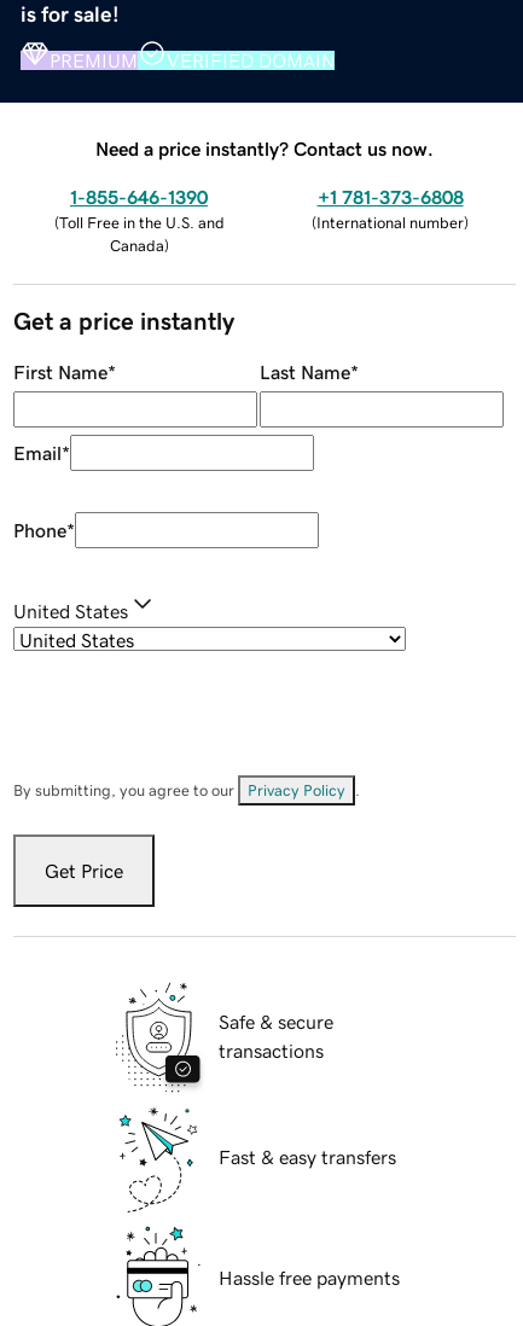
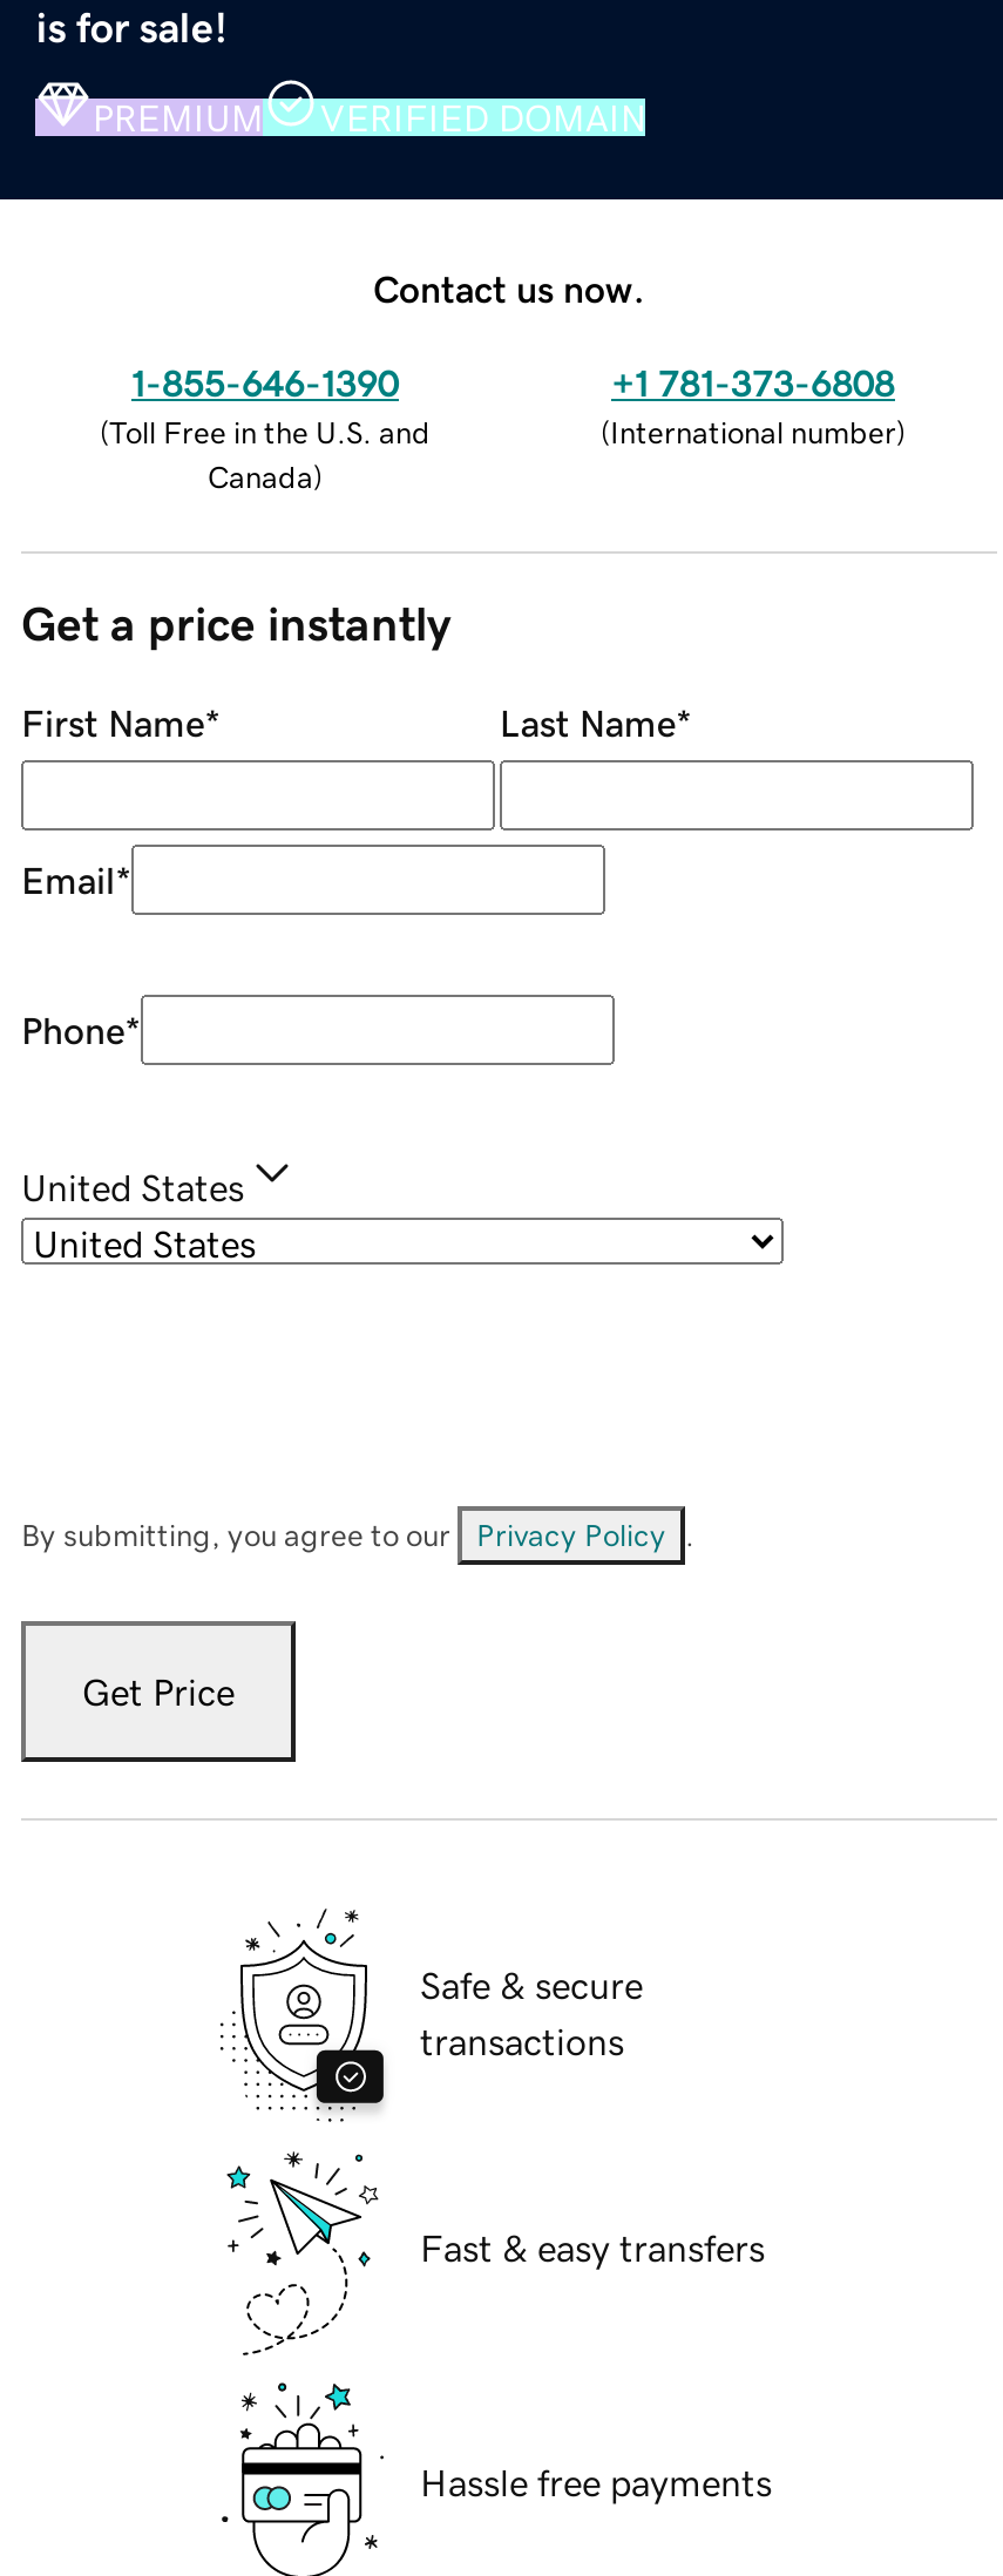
[95,138,434,158] Need a price instantly? Contact us now. -> [373,269,645,306] Contact us now.

